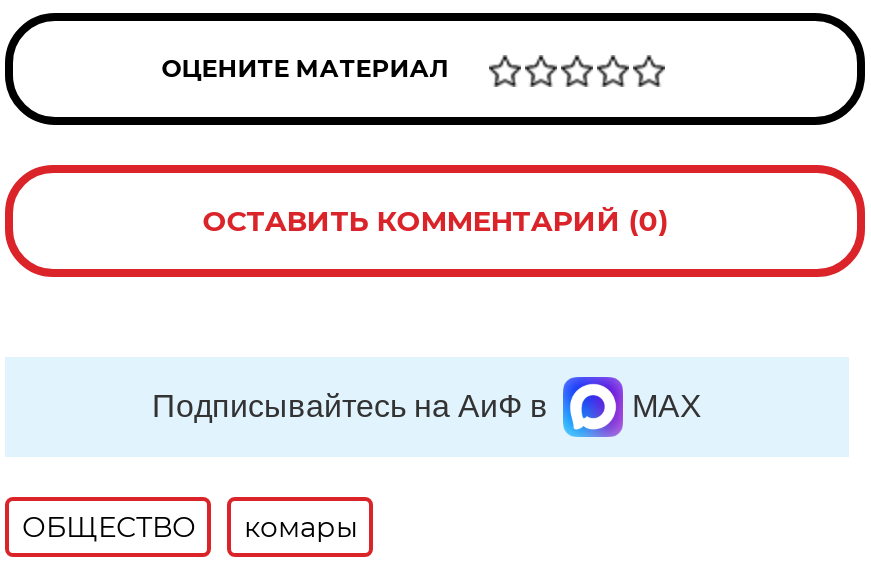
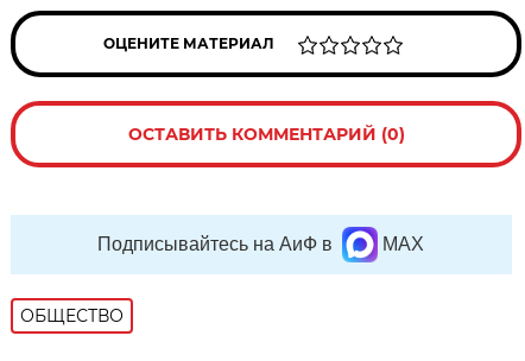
[244,510,358,546] комары -> none

